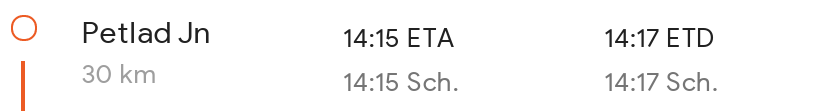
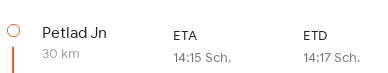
[342,20,454,52] 14:15 ETA -> [173,27,197,43] ETA
[604,20,714,52] 14:17 ETD -> [303,27,327,43] ETD

